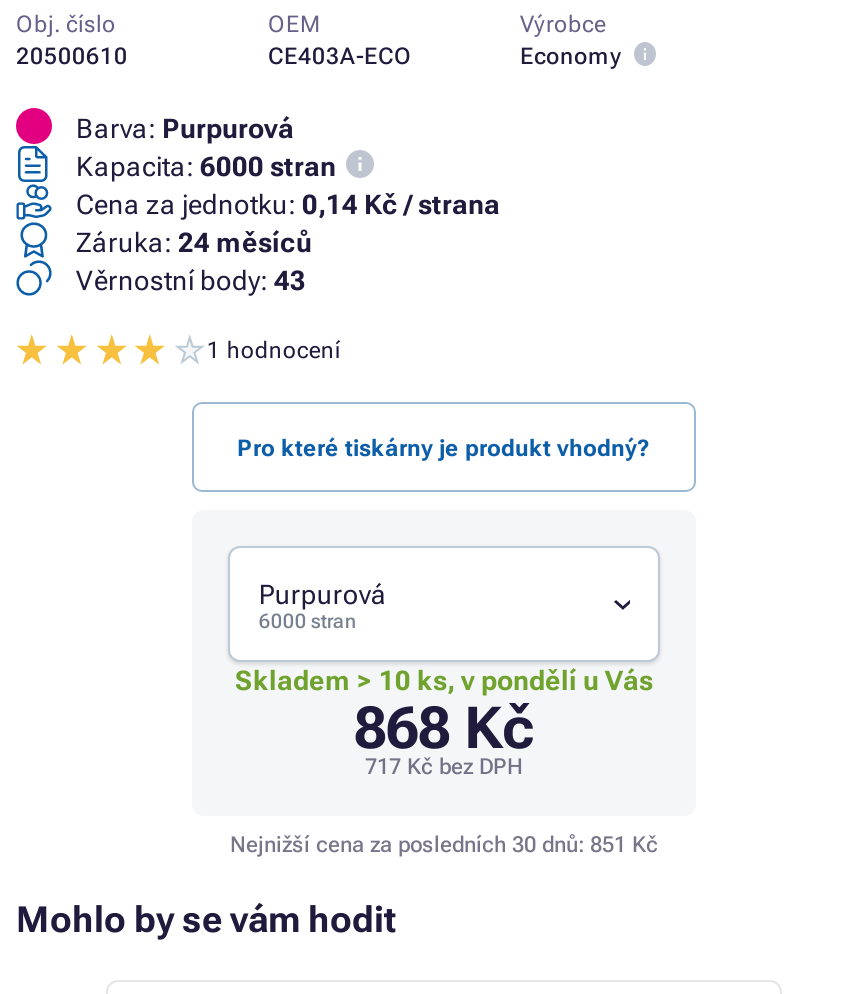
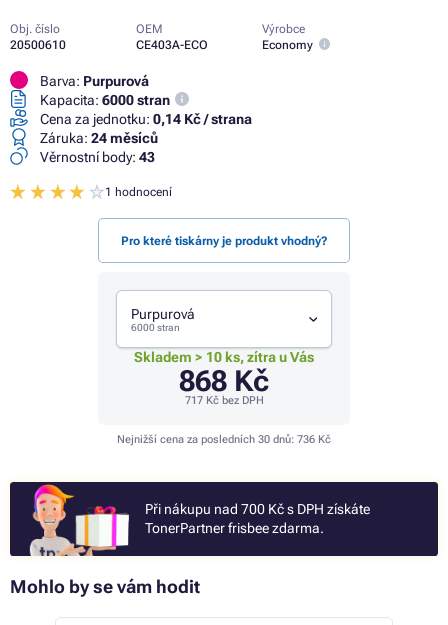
[235,664,653,696] Skladem > 10 ks, v pondělí u Vás -> [134,349,314,365] Skladem > 10 ks, zítra u Vás
none -> [9,481,439,557] [image] | Při nákupu nad 700 Kč s DPH získáte | TonerPartner frisbee zdarma.
[230,832,658,858] Nejnižší cena za posledních 30 dnů: 851 Kč -> [117,433,331,446] Nejnižší cena za posledních 30 dnů: 736 Kč

